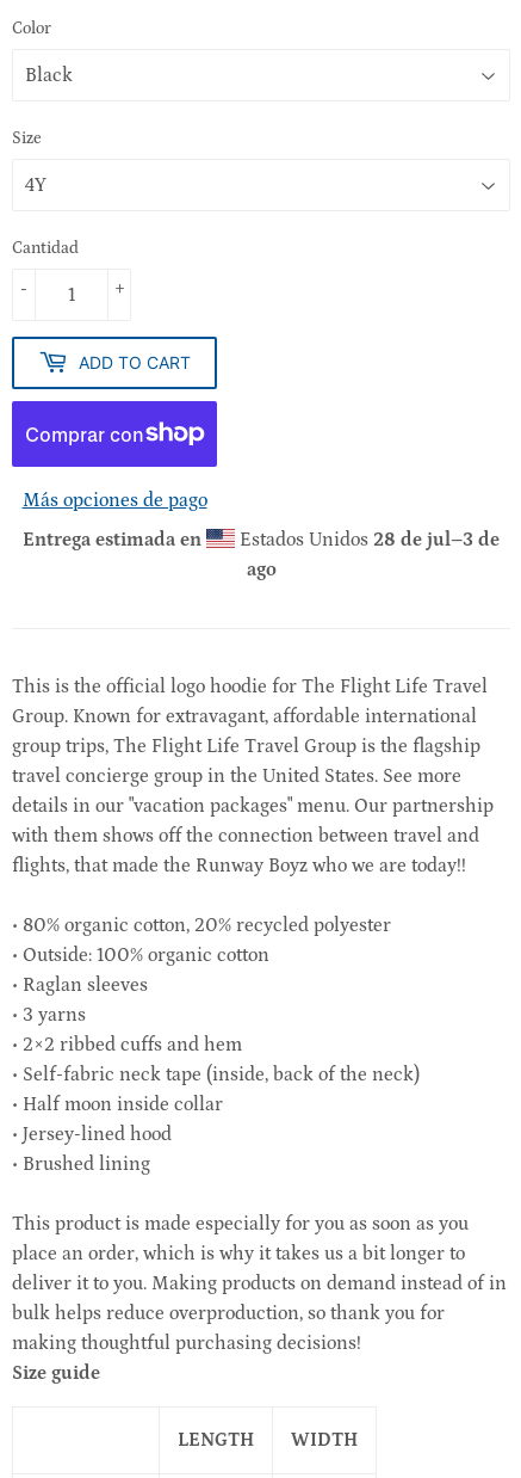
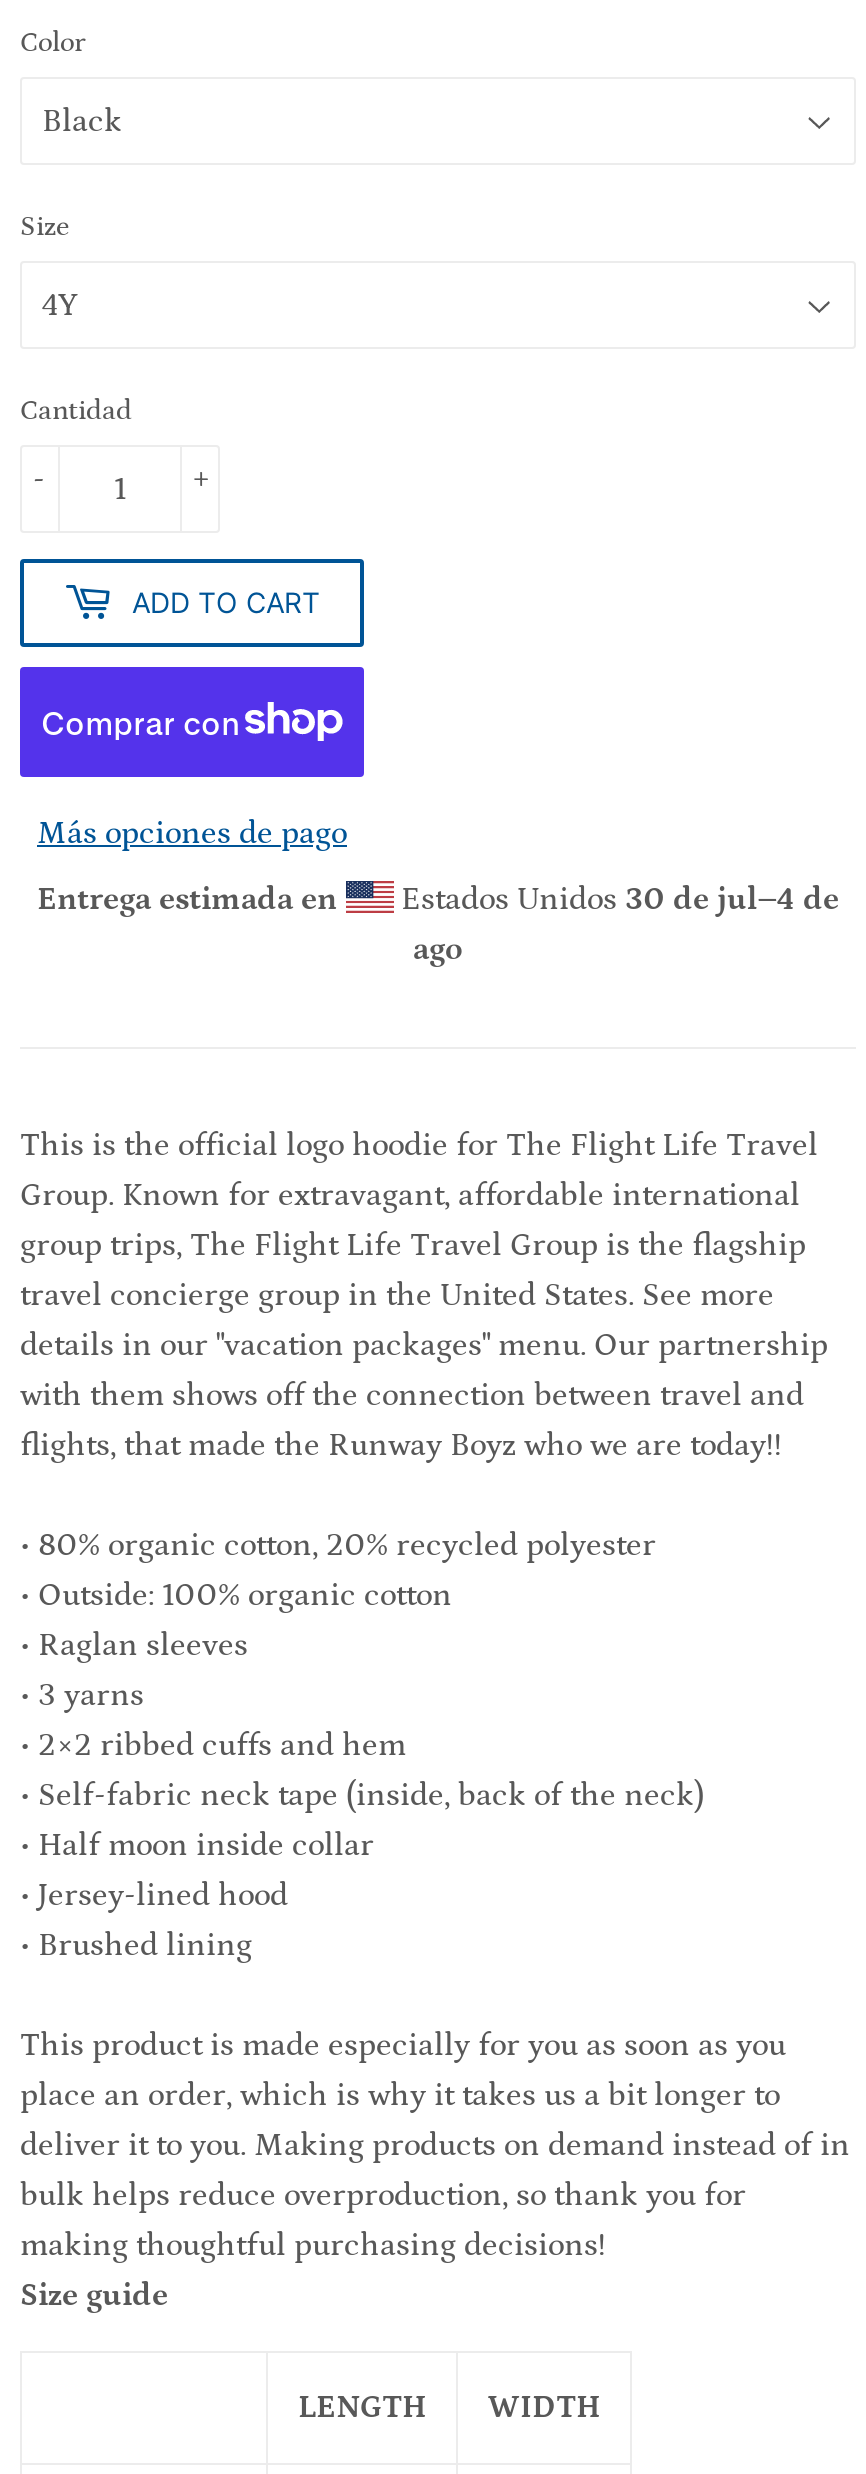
[235,528,500,550] Estados Unidos 28 de jul–3 de -> [393,880,839,916] Estados Unidos 30 de jul–4 de

